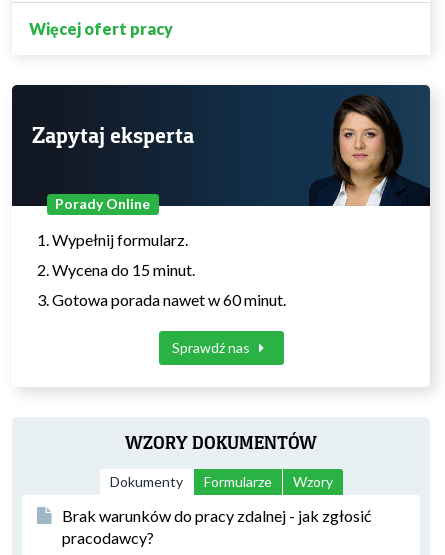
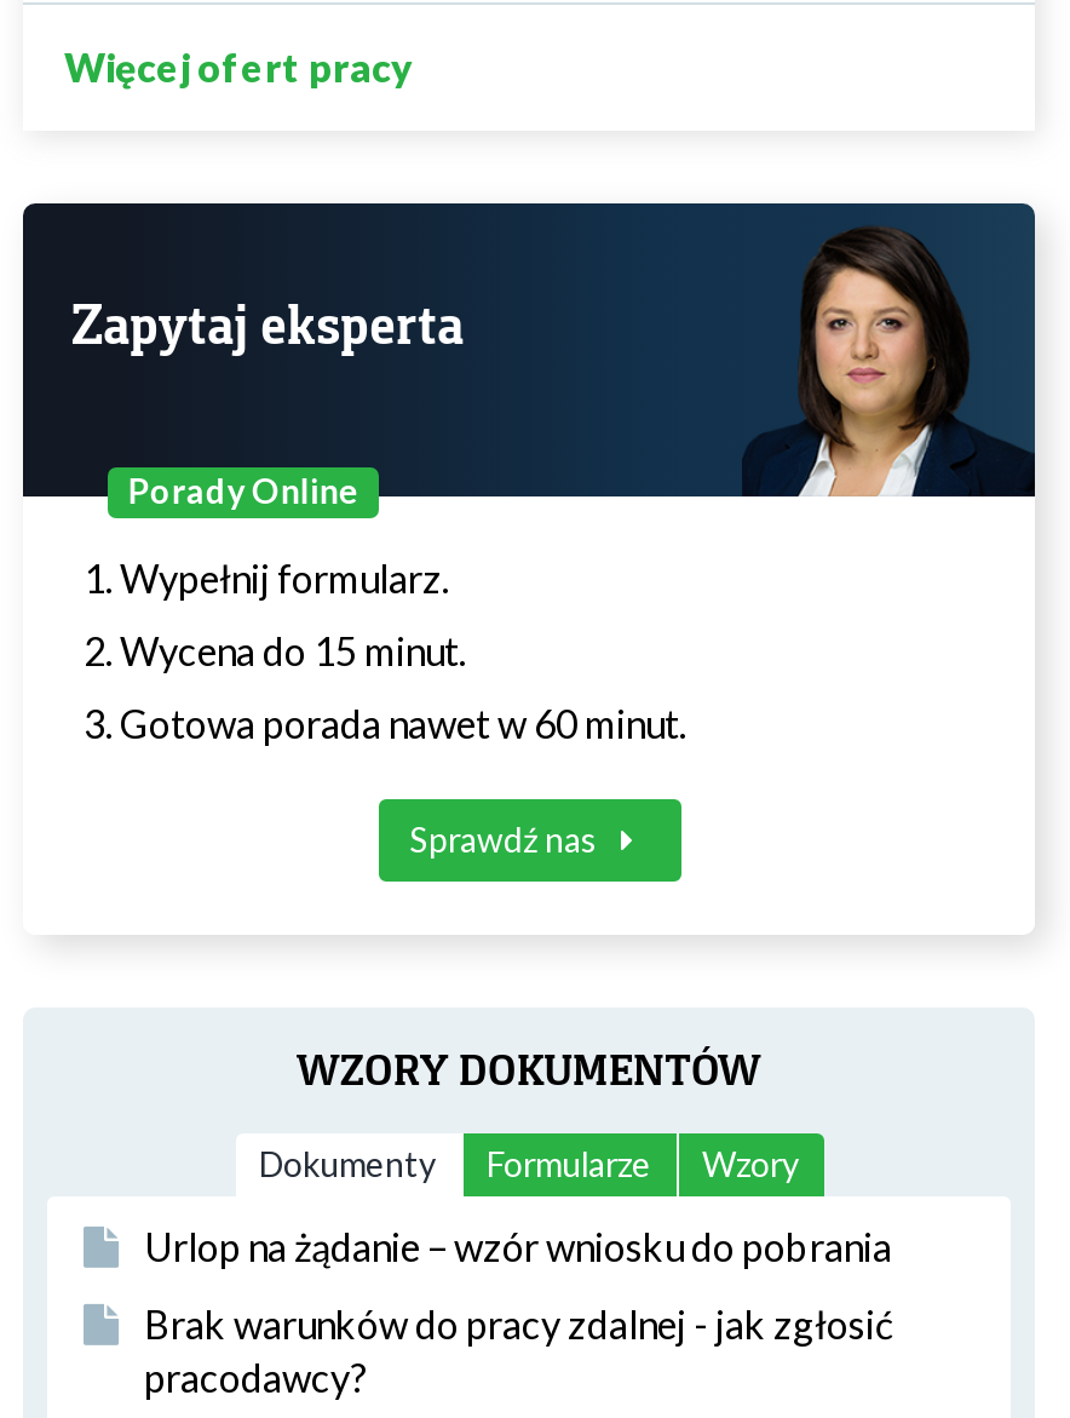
none -> [144,1223,892,1269] Urlop na żądanie – wzór wniosku do pobrania

